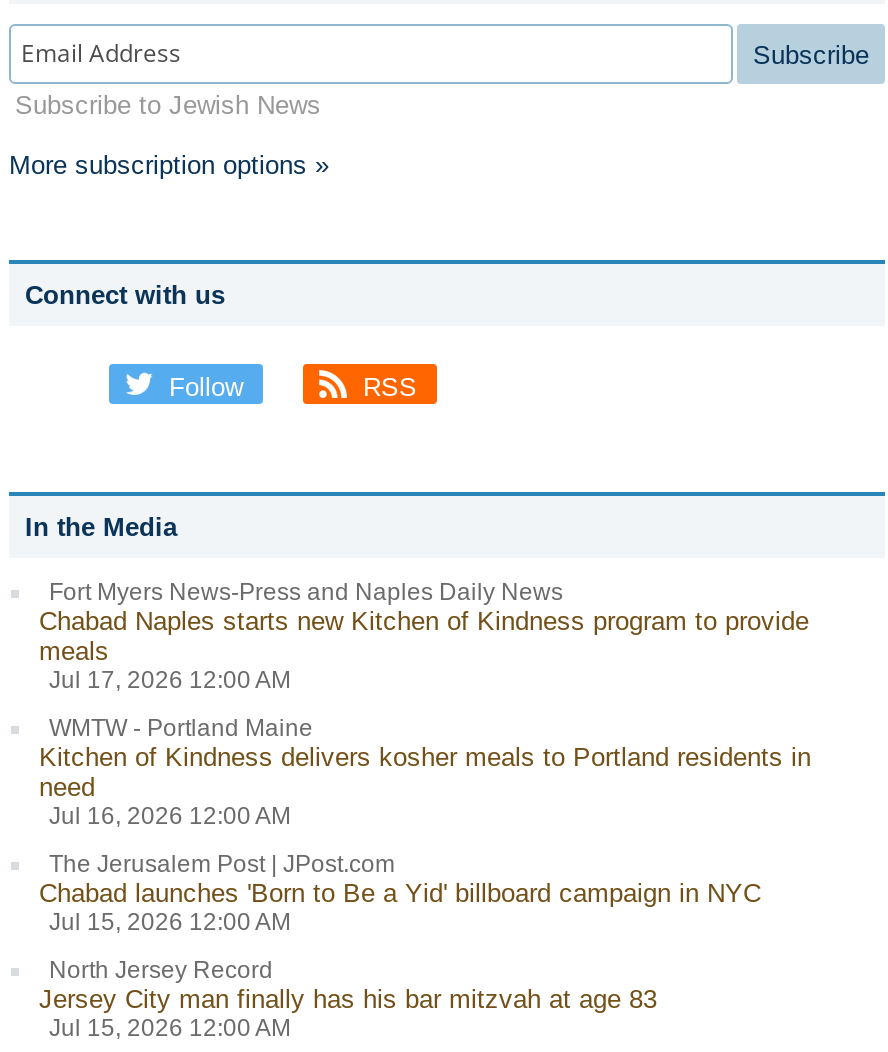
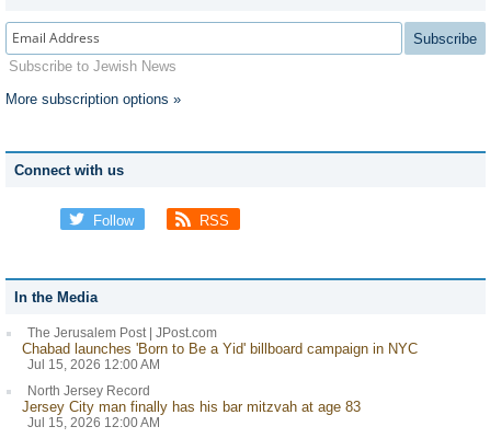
[39,578,811,830] Fort Myers News-Press and Naples Daily News | Chabad Naples starts new Kitchen of Kindness program to provide | meals | Jul 17, 2026 12:00 AM | WMTW - Portland Maine | Kitchen of Kindness delivers kosher meals to Portland residents in | need | Jul 16, 2026 12:00 AM -> none

